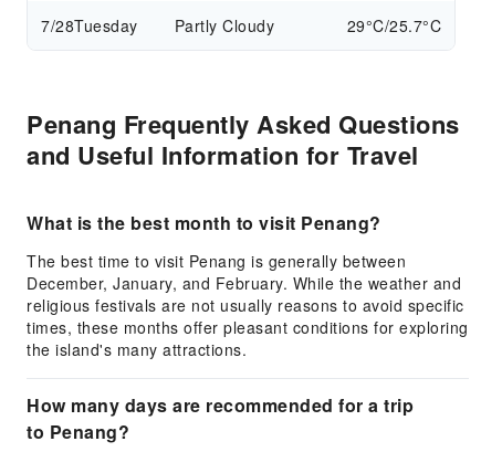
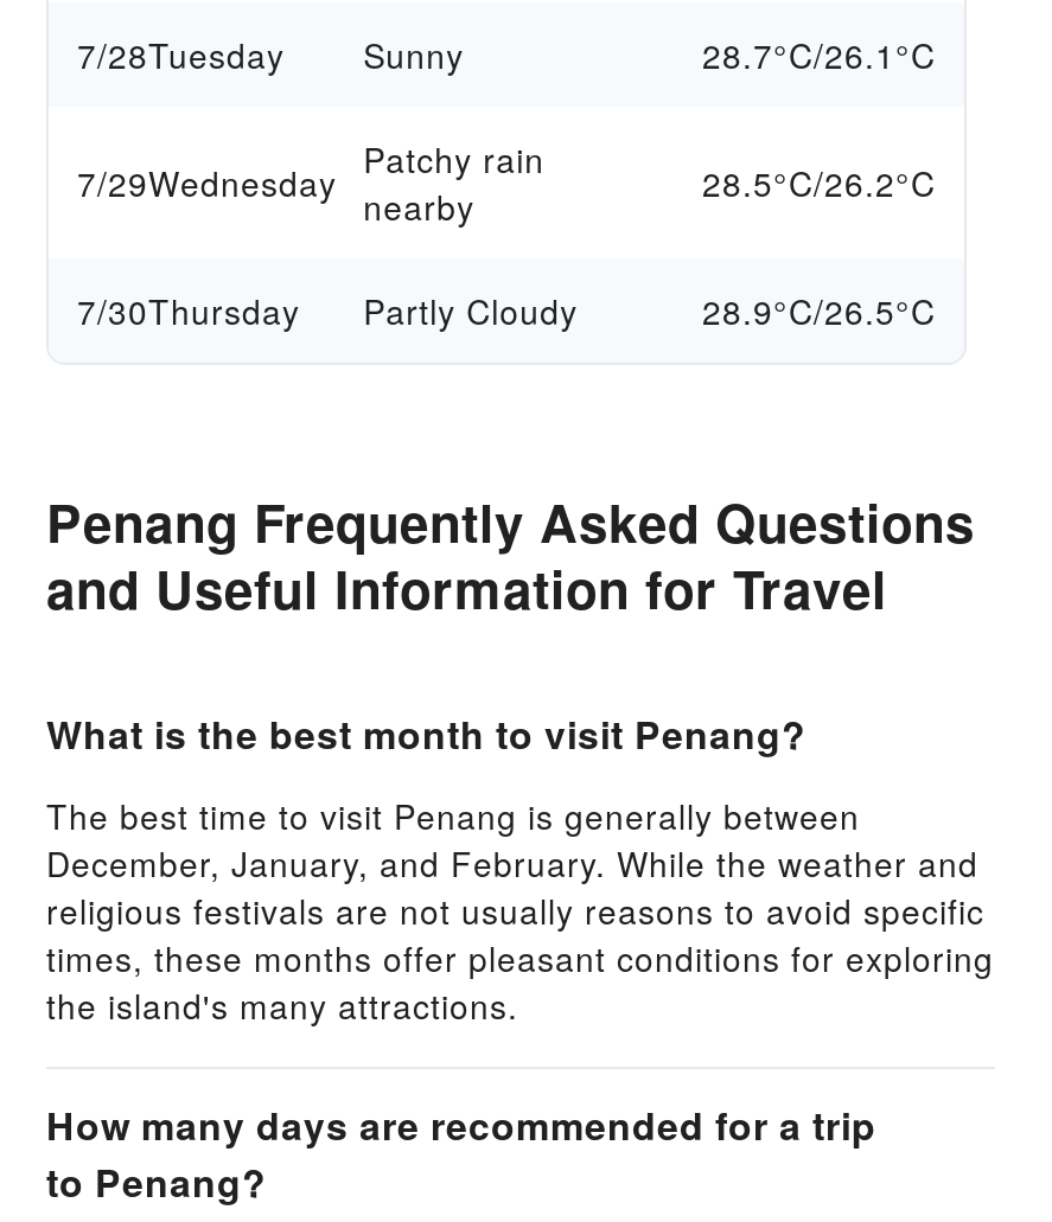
[347,14,441,36] 29°C/25.7°C -> [702,287,936,334] 28.9°C/26.5°C
none -> [77,31,936,334] Sunny | 28.7°C/26.1°C | 7/29Wednesday Patchy rain | nearby | 28.5°C/26.2°C | 7/30Thursday

